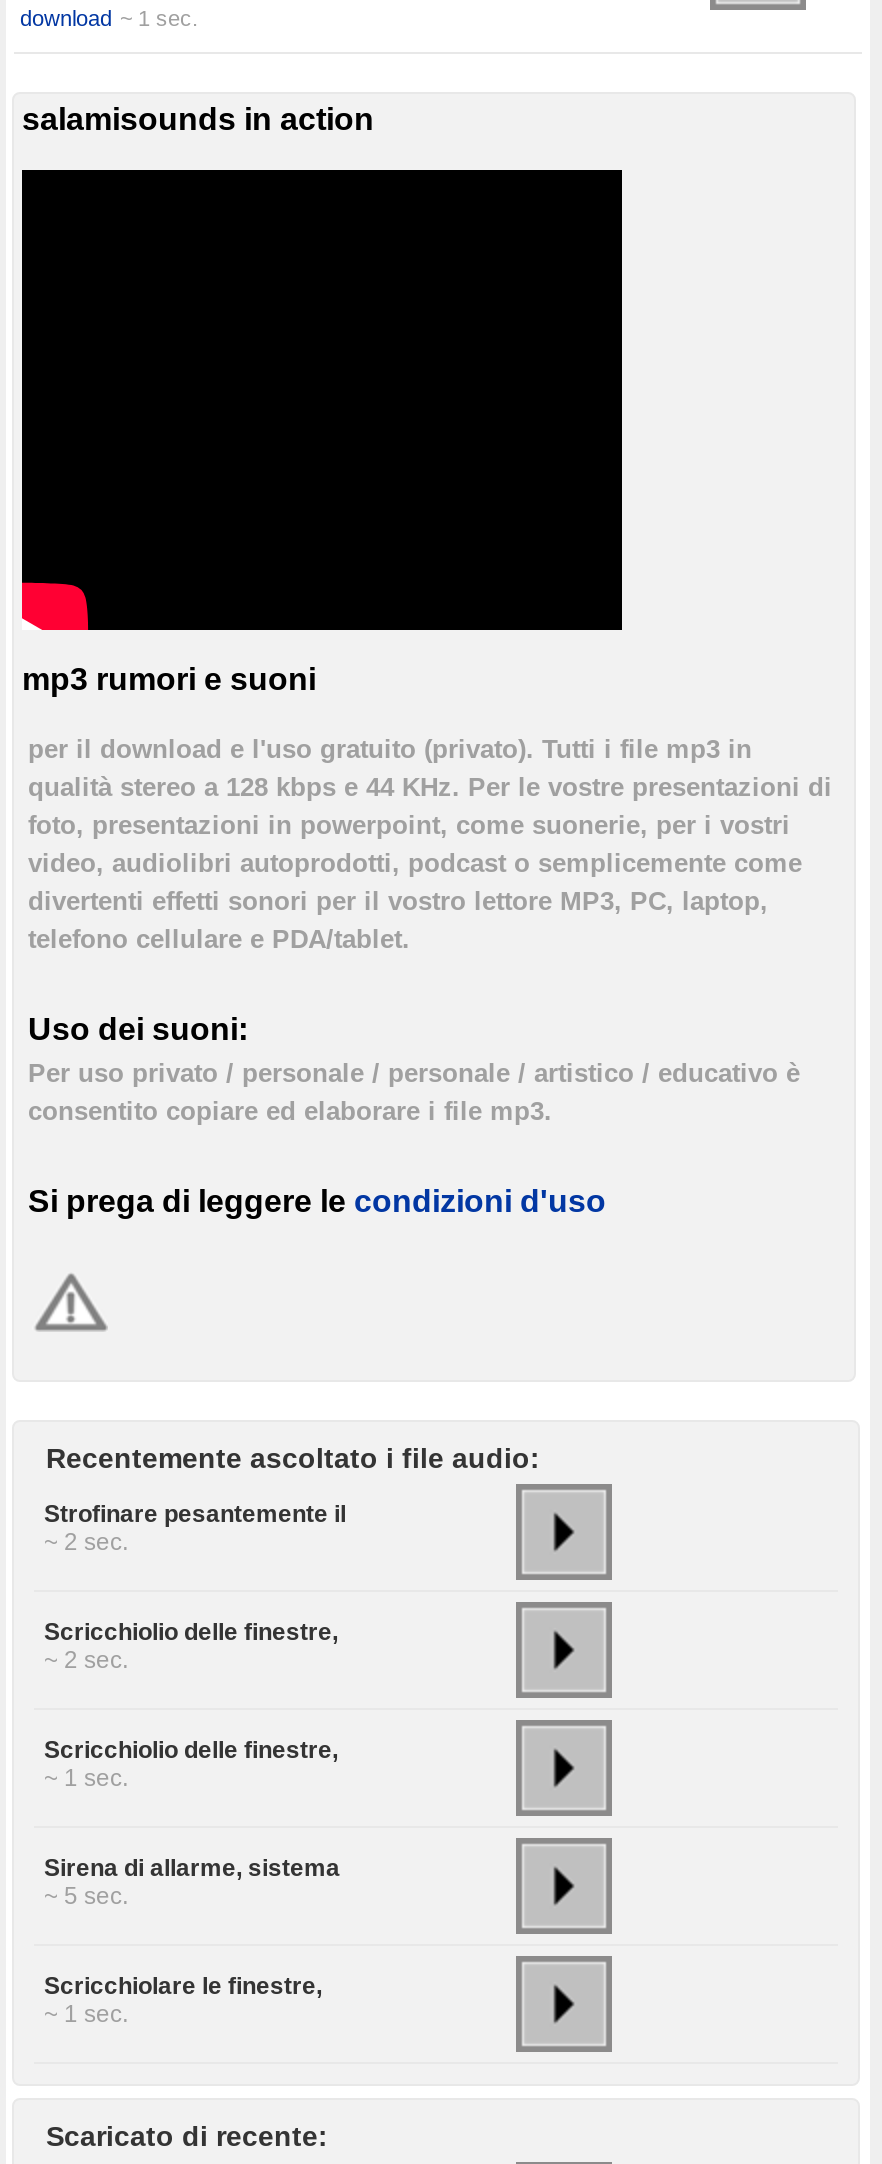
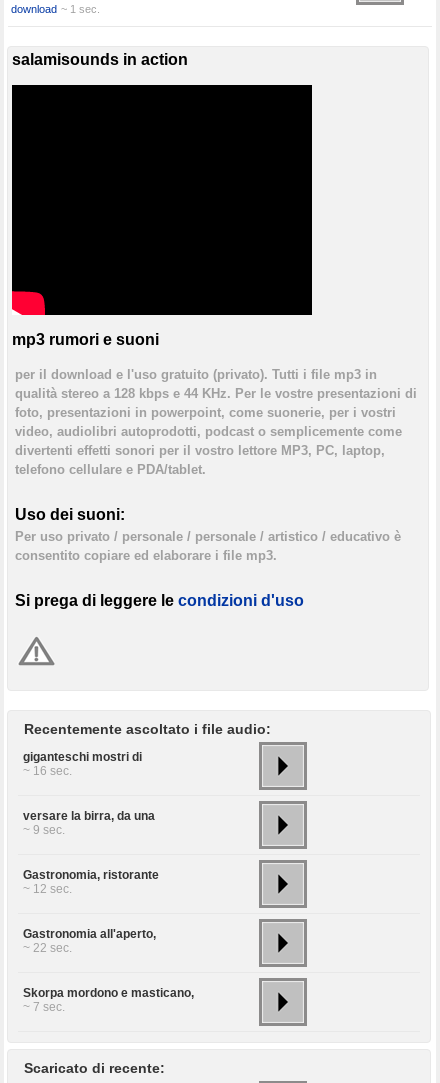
[44,1501,346,1557] Strofinare pesantemente il | ~ 2 sec. -> [23,750,142,778] giganteschi mostri di | ~ 16 sec.
[44,1619,338,1675] Scricchiolio delle finestre, | ~ 2 sec. -> [23,809,155,837] versare la birra, da una | ~ 9 sec.
[44,1737,338,1793] Scricchiolio delle finestre, | ~ 1 sec. -> [23,868,159,896] Gastronomia, ristorante | ~ 12 sec.
[44,1855,340,1911] Sirena di allarme, sistema | ~ 5 sec. -> [23,927,156,955] Gastronomia all'aperto, | ~ 22 sec.
[44,1973,322,2029] Scricchiolare le finestre, | ~ 1 sec. -> [23,986,194,1014] Skorpa mordono e masticano, | ~ 7 sec.

